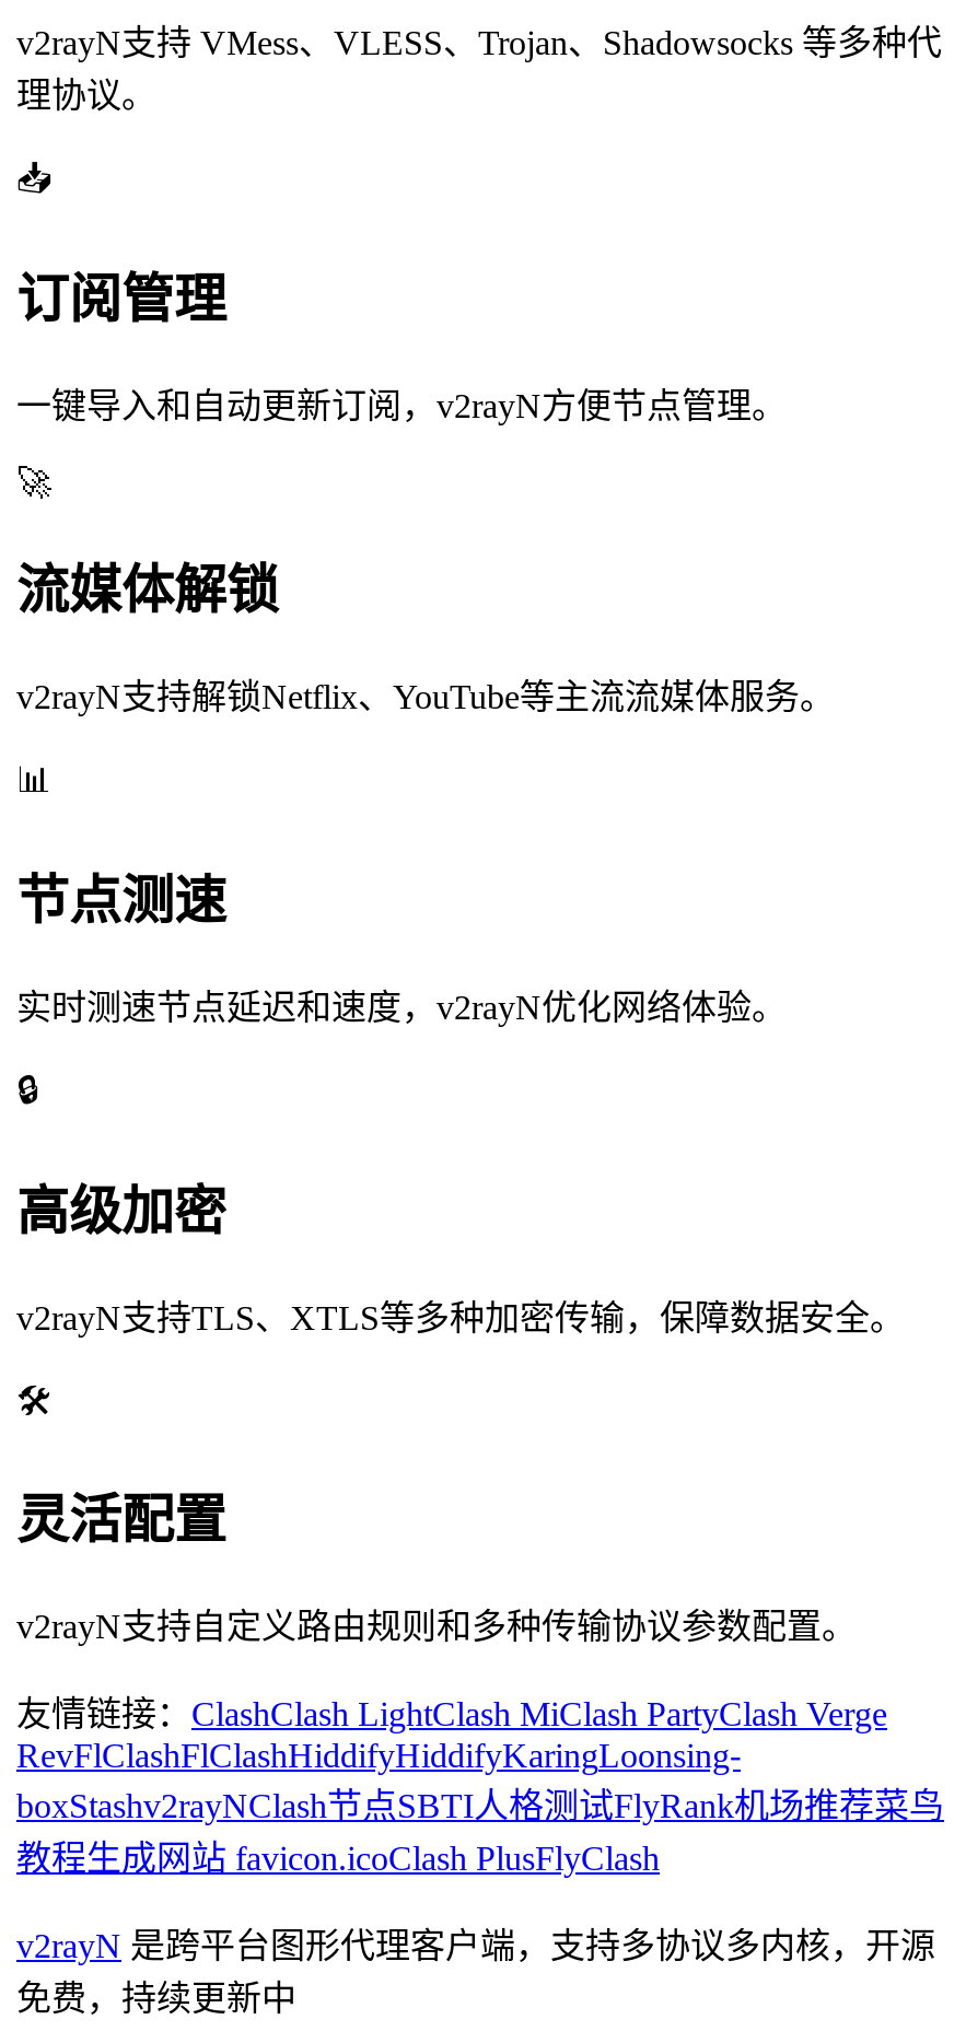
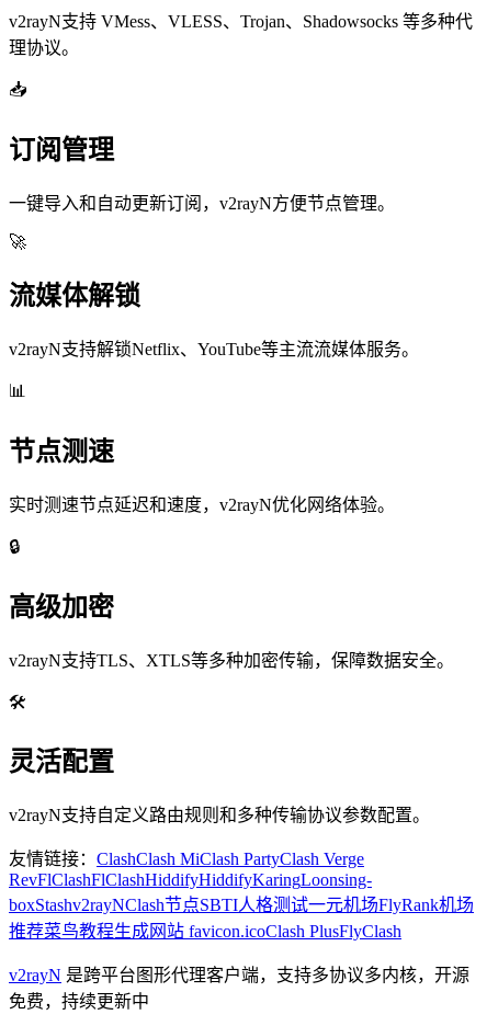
[16,1696,887,1733] 友情链接：ClashClash LightClash MiClash PartyClash Verge -> [9,850,364,869] 友情链接：ClashClash MiClash PartyClash Verge
[16,1788,944,1878] boxStashv2rayNClash节点SBTI人格测试FlyRank机场推荐菜鸟 | 教程生成网站 favicon.icoClash PlusFlyClash -> [9,896,474,941] boxStashv2rayNClash节点SBTI人格测试一元机场FlyRank机场 | 推荐菜鸟教程生成网站 favicon.icoClash PlusFlyClash

